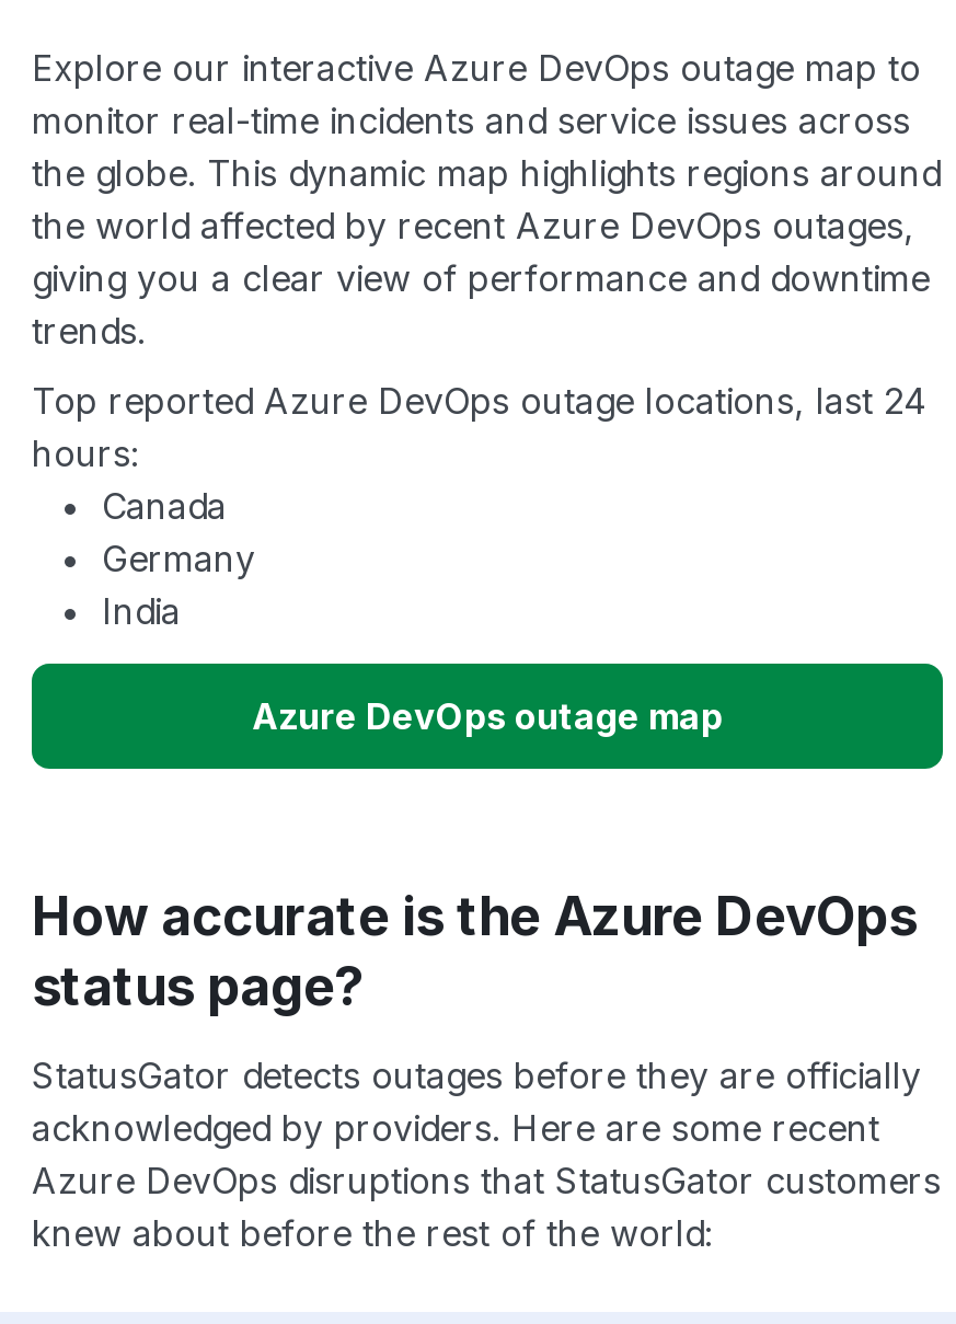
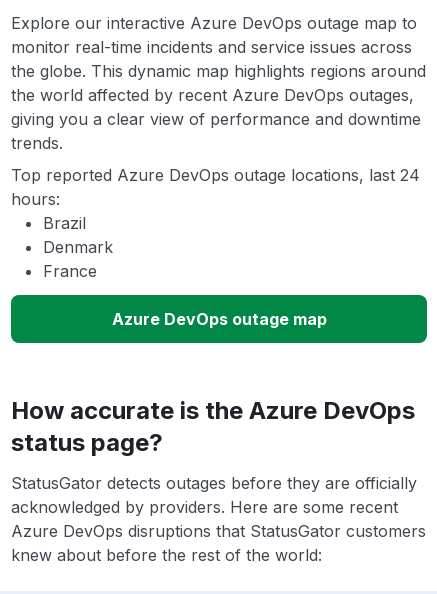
[102,484,255,633] Canada | Germany | India -> [43,213,113,281] Brazil | Denmark | France

